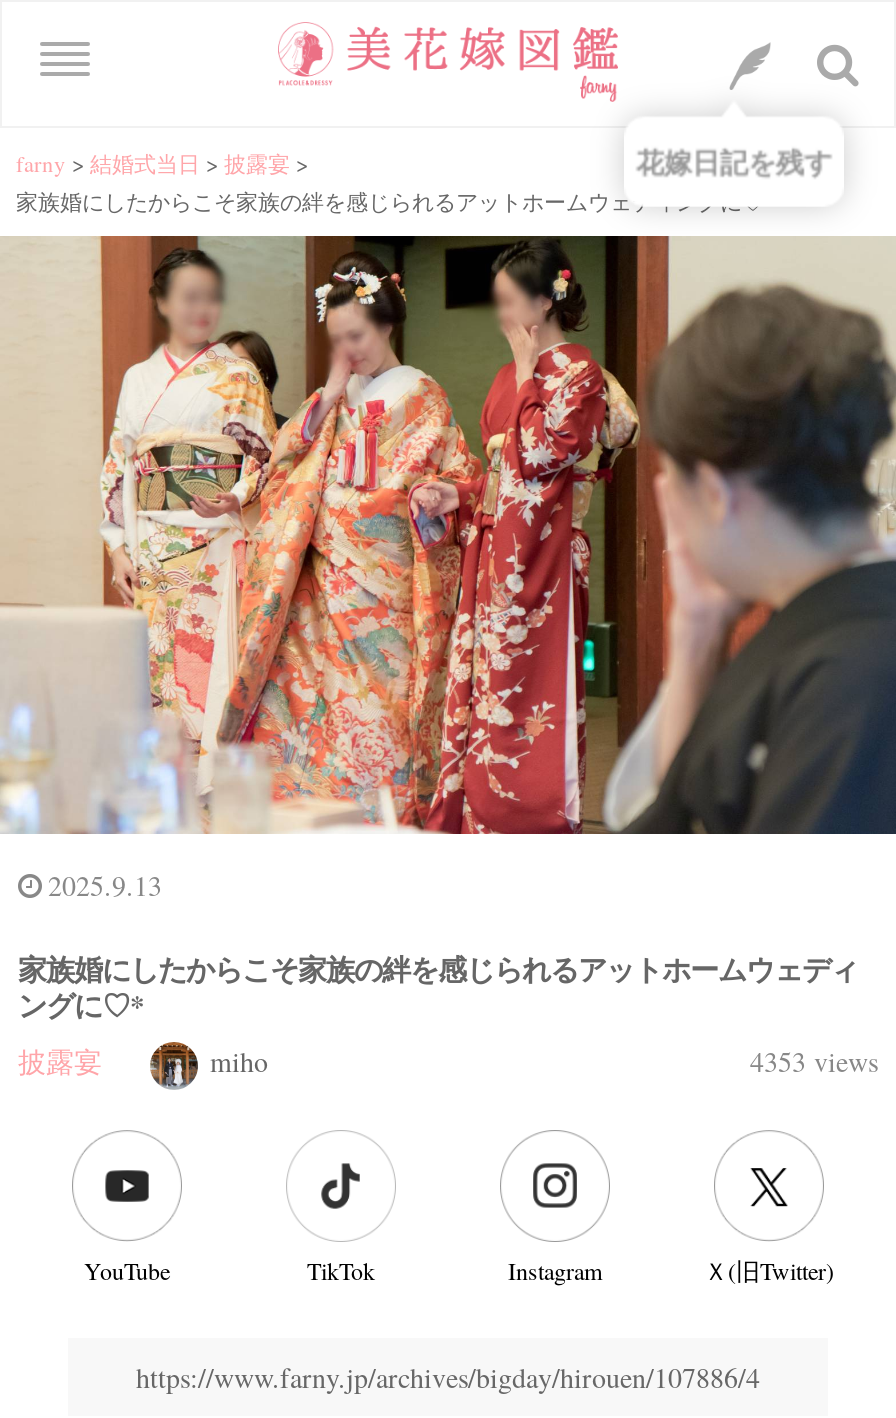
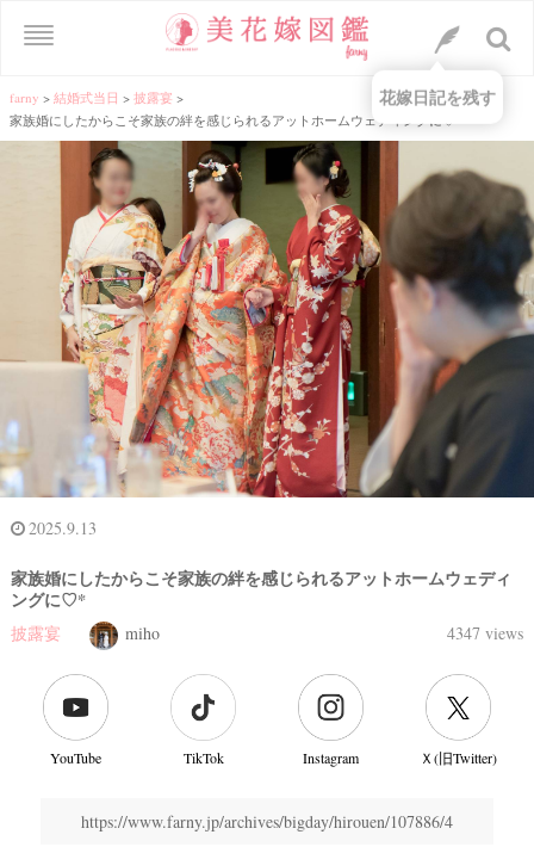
[750,1042,878,1080] 4353 views -> [447,621,523,644] 4347 views

